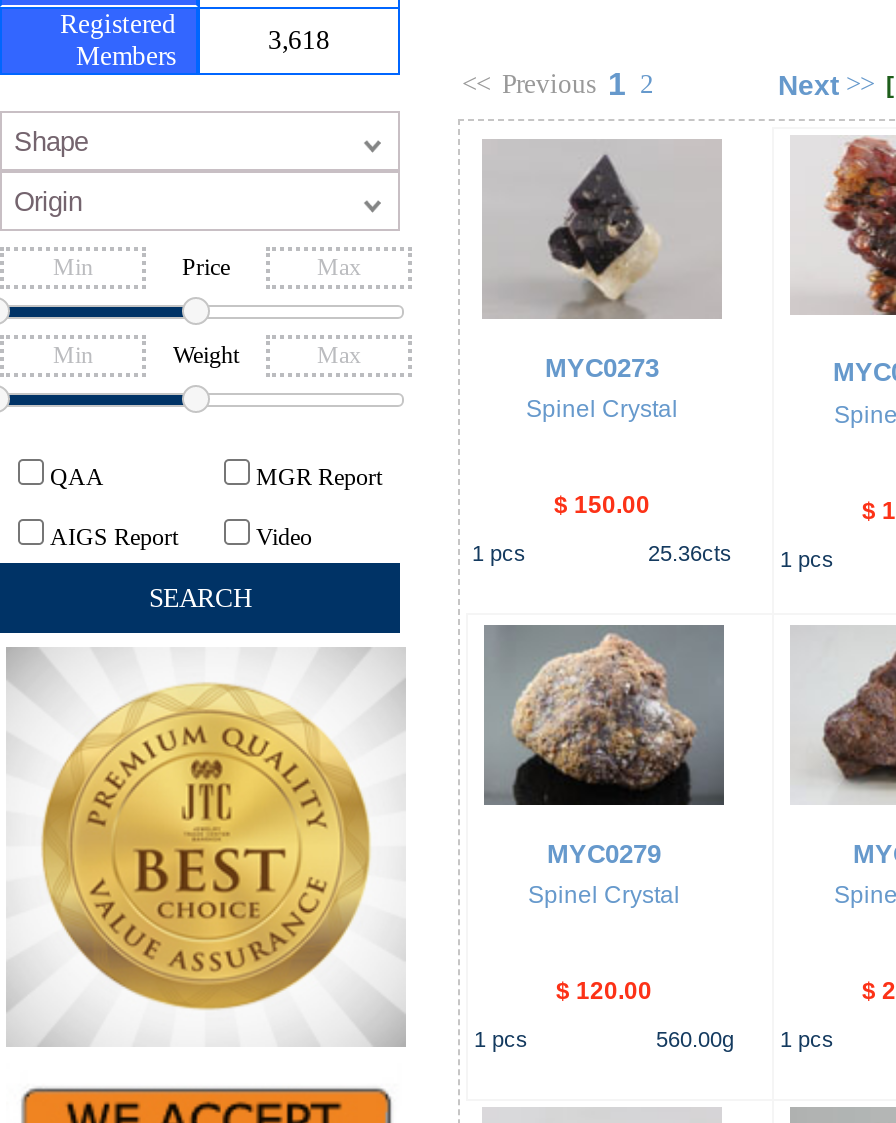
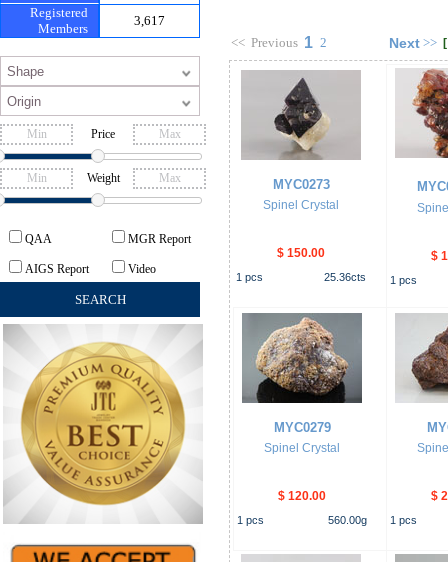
[268,25,330,55] 3,618 -> [134,13,165,28] 3,617

